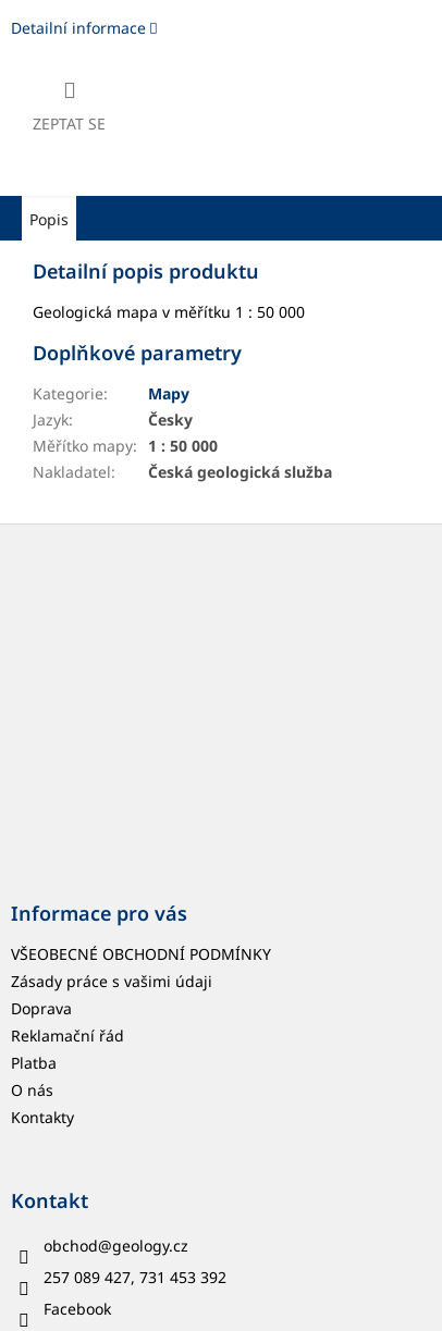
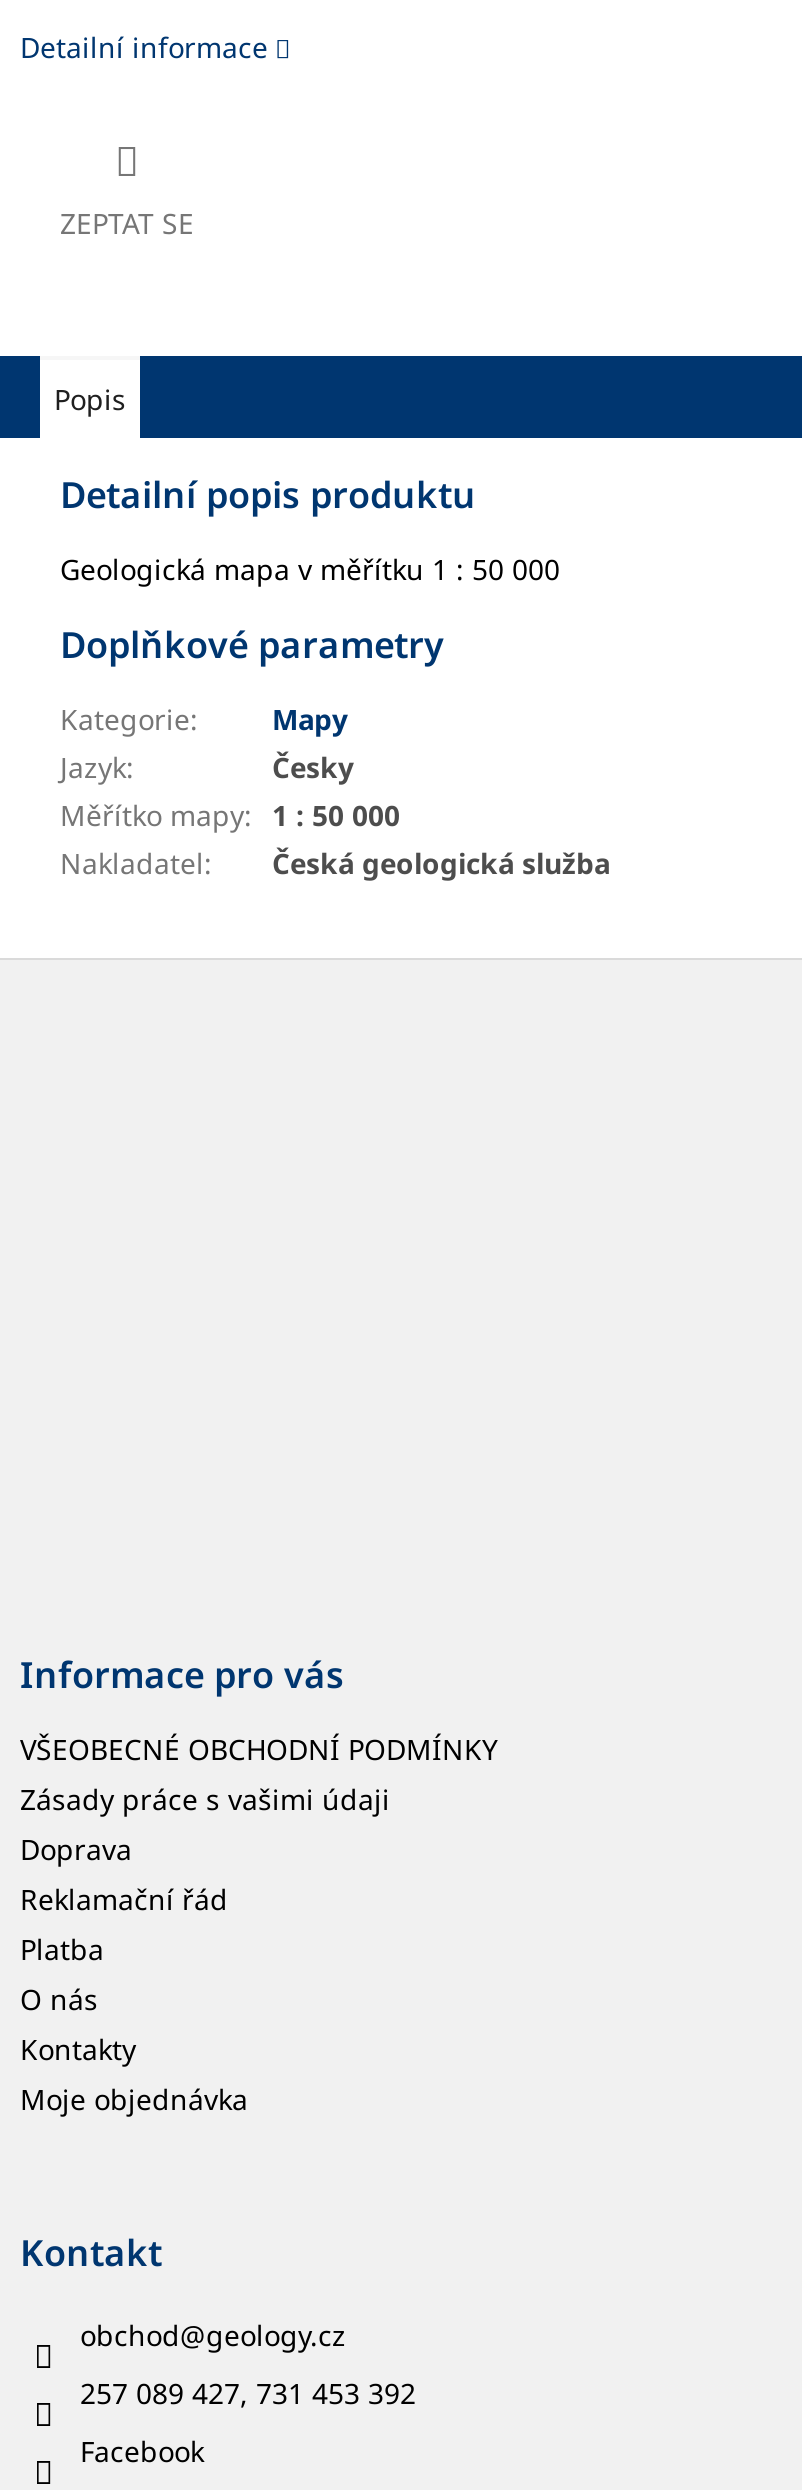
none -> [20,2079,248,2117] Moje objednávka

